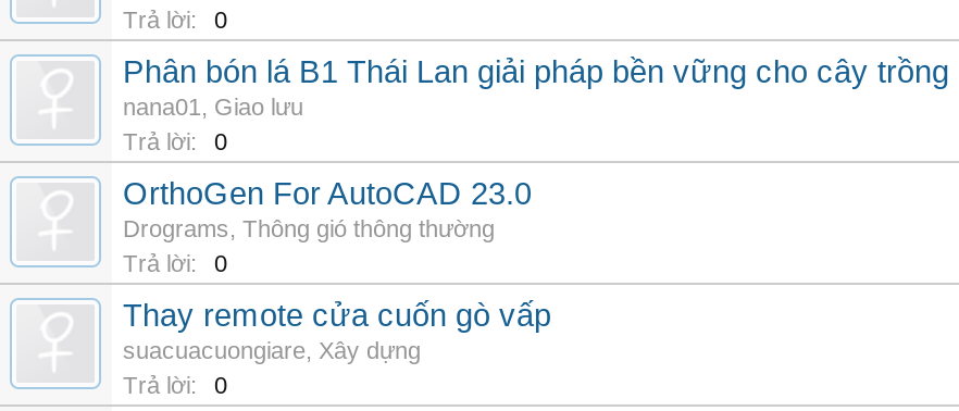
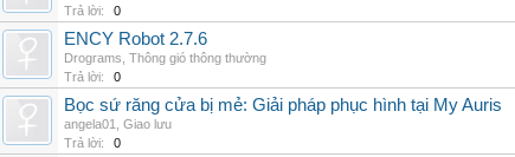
[123,54,949,211] Phân bón lá B1 Thái Lan giải pháp bền vững cho cây trồng | nana01, Giao lưu | Trả lời: | 0 | OrthoGen For AutoCAD 23.0 -> [64,30,207,48] ENCY Robot 2.7.6
[123,298,551,363] Thay remote cửa cuốn gò vấp | suacuacuongiare, Xây dựng -> [64,96,502,131] Bọc sứ răng cửa bị mẻ: Giải pháp phục hình tại My Auris | angela01, Giao lưu

